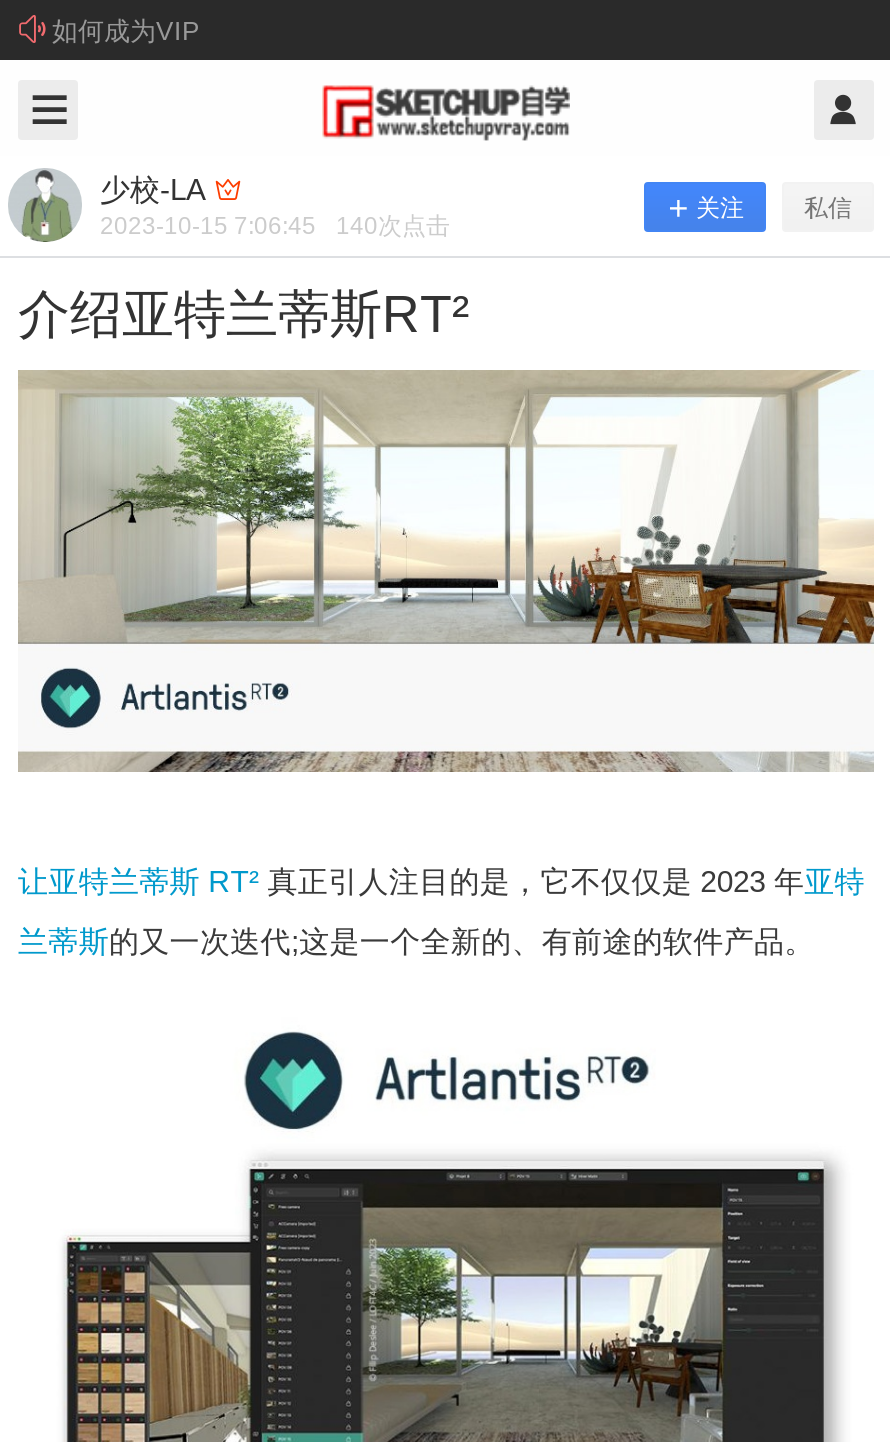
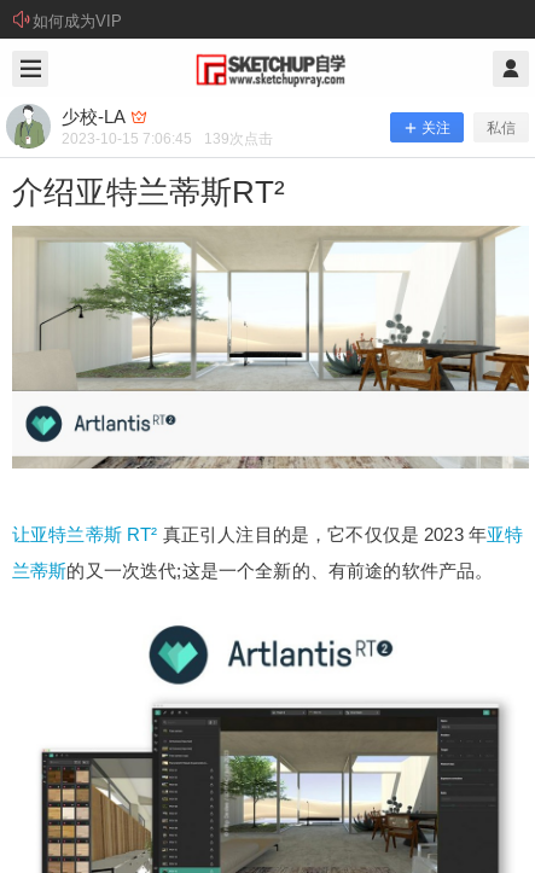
[100,212,450,240] 2023-10-15 7:06:45 140次点击 -> [62,130,273,147] 2023-10-15 7:06:45 139次点击

